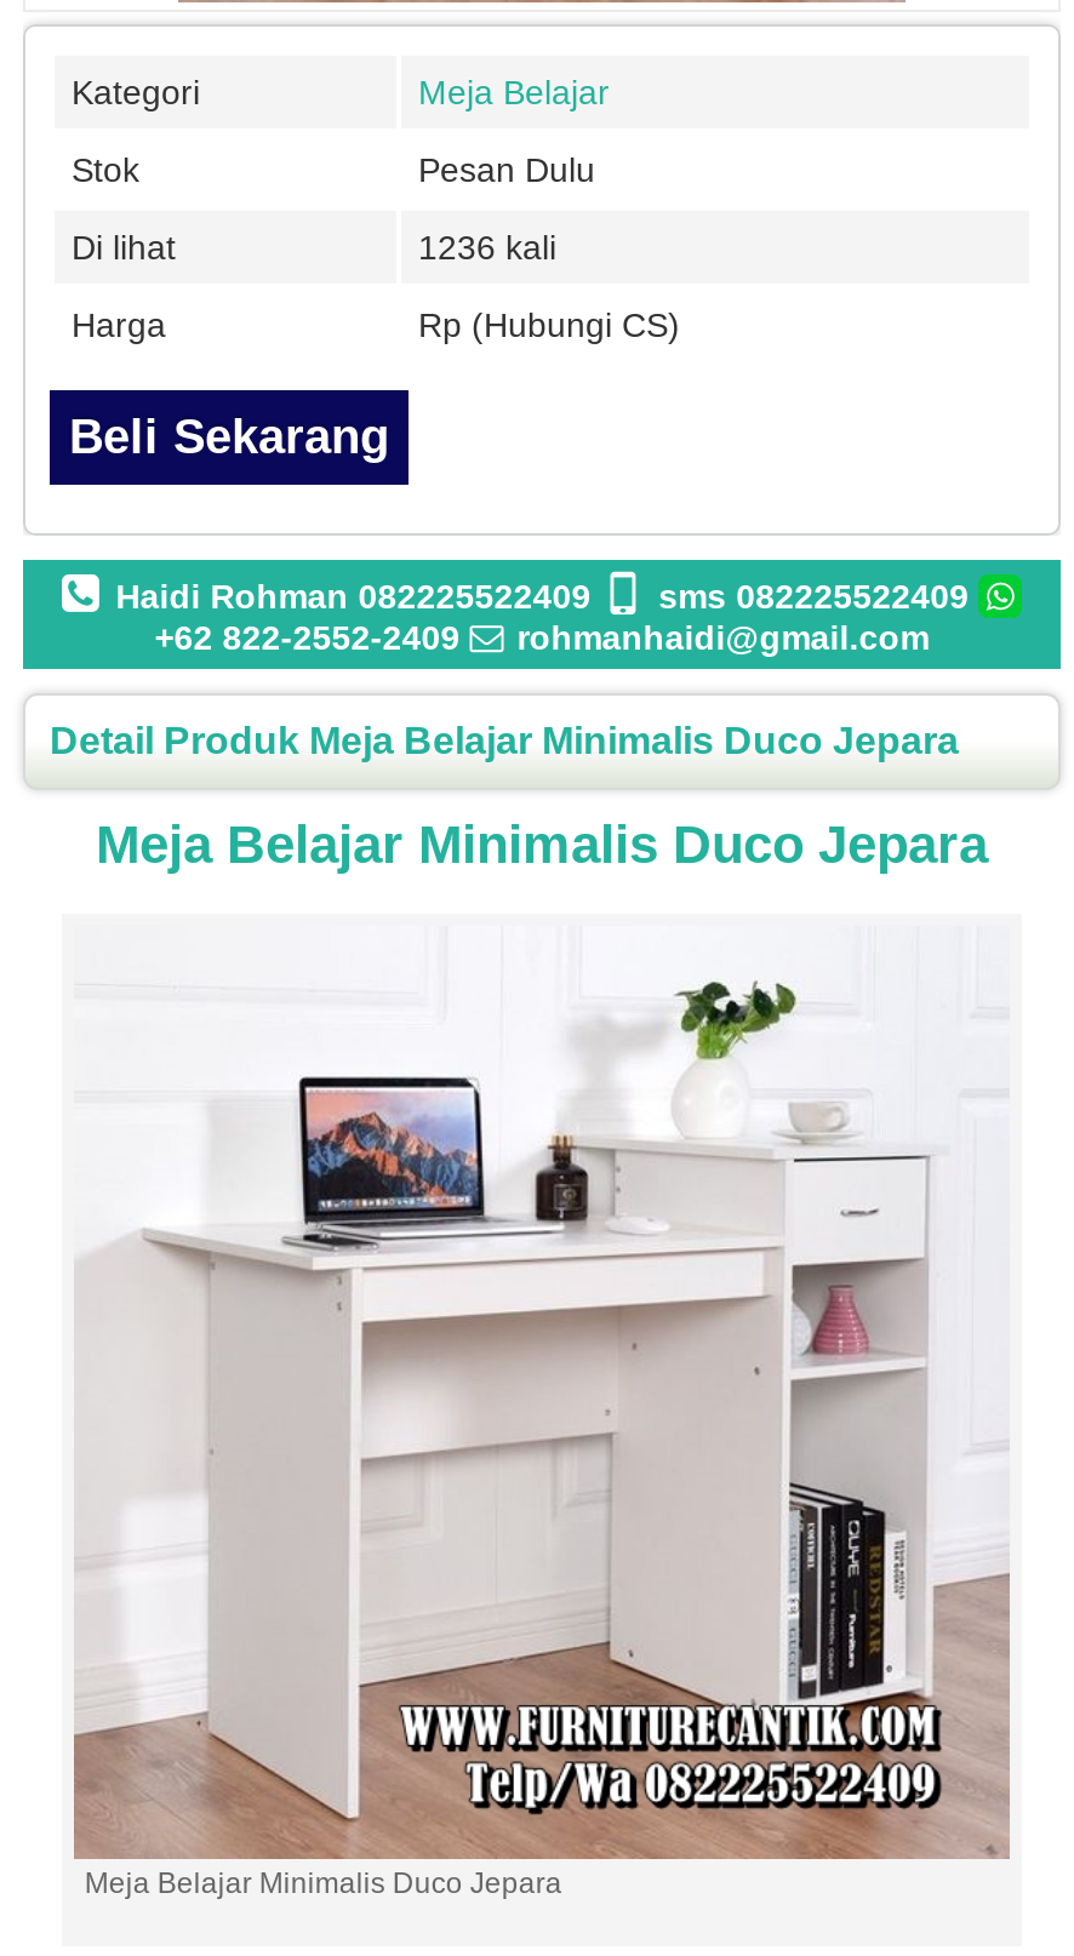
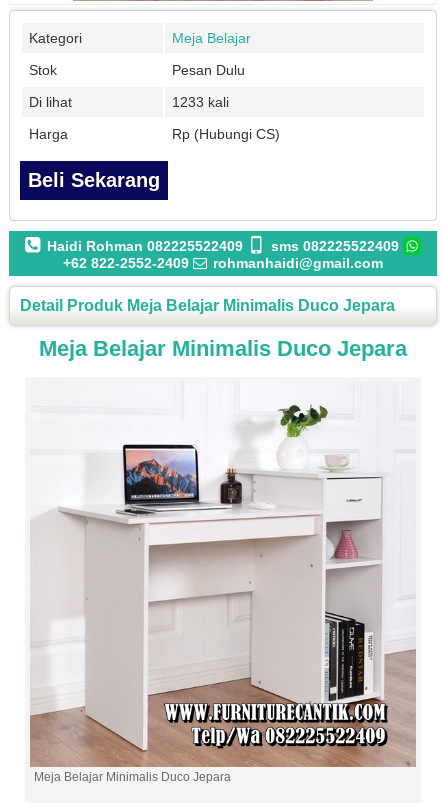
[418,228,556,267] 1236 kali -> [172,94,229,110] 1233 kali

